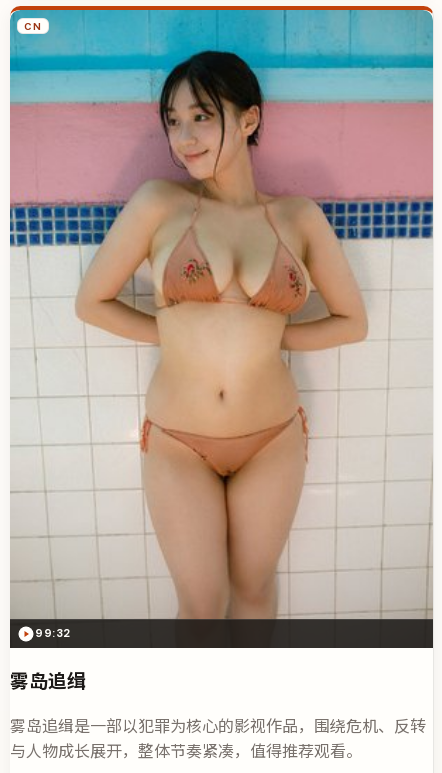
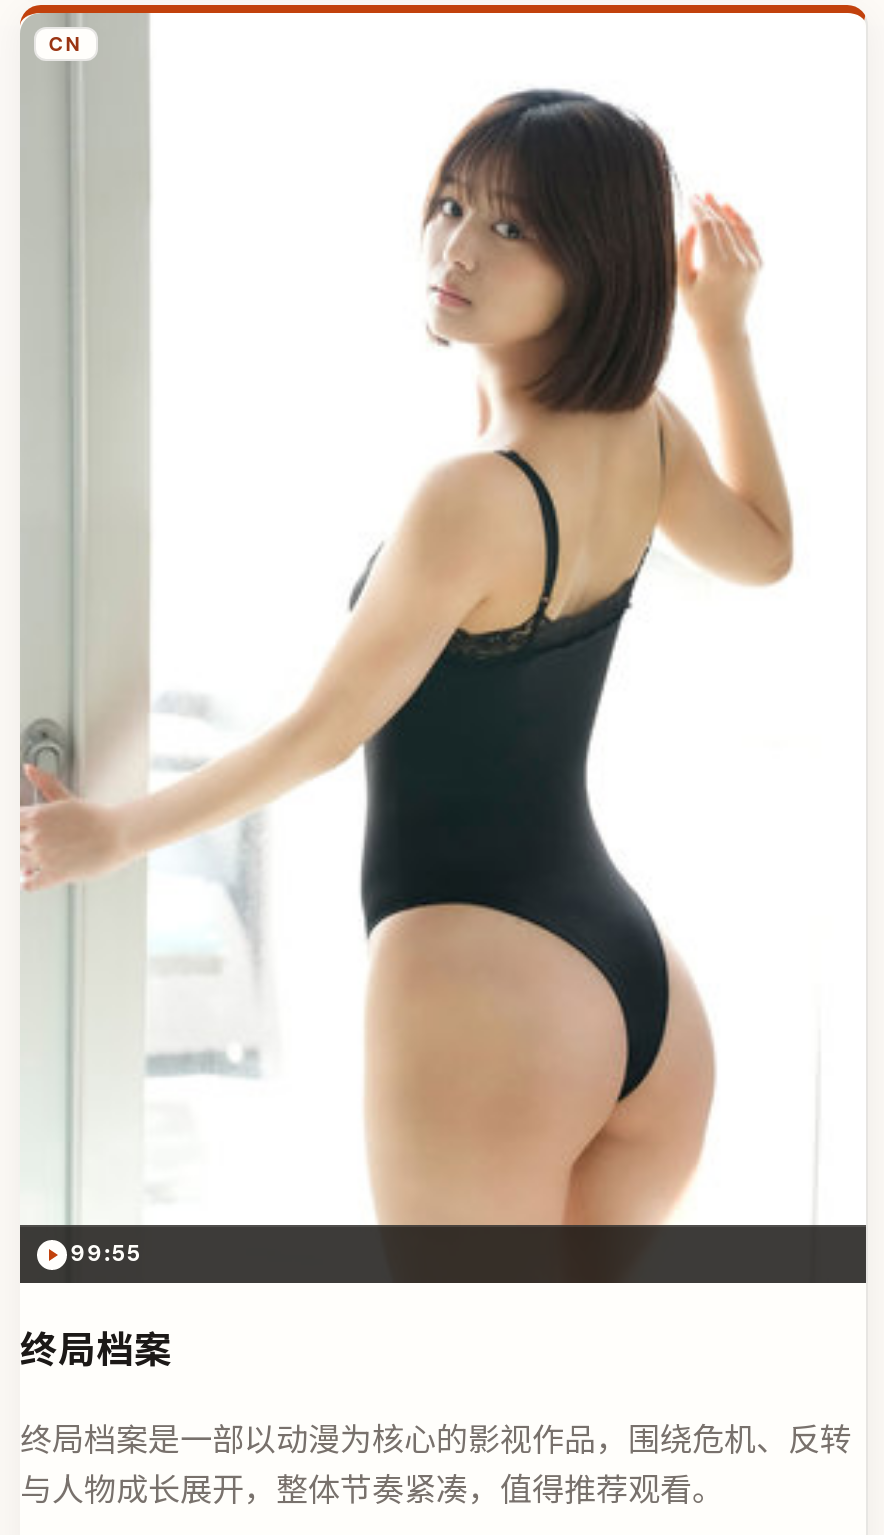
[9,9,434,640] [image] | 99:32 -> [20,11,866,1268] [image] | 99:55
[10,668,86,693] 雾岛追缉 -> [20,1324,172,1374] 终局档案
[10,716,426,737] 雾岛追缉是一部以犯罪为核心的影视作品，围绕危机、反转 -> [20,1420,852,1462] 终局档案是一部以动漫为核心的影视作品，围绕危机、反转

